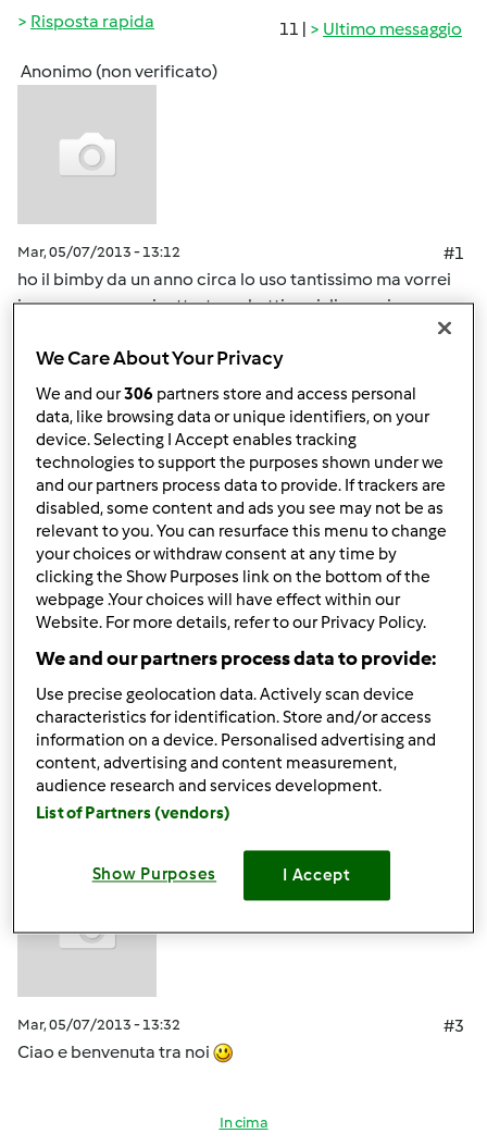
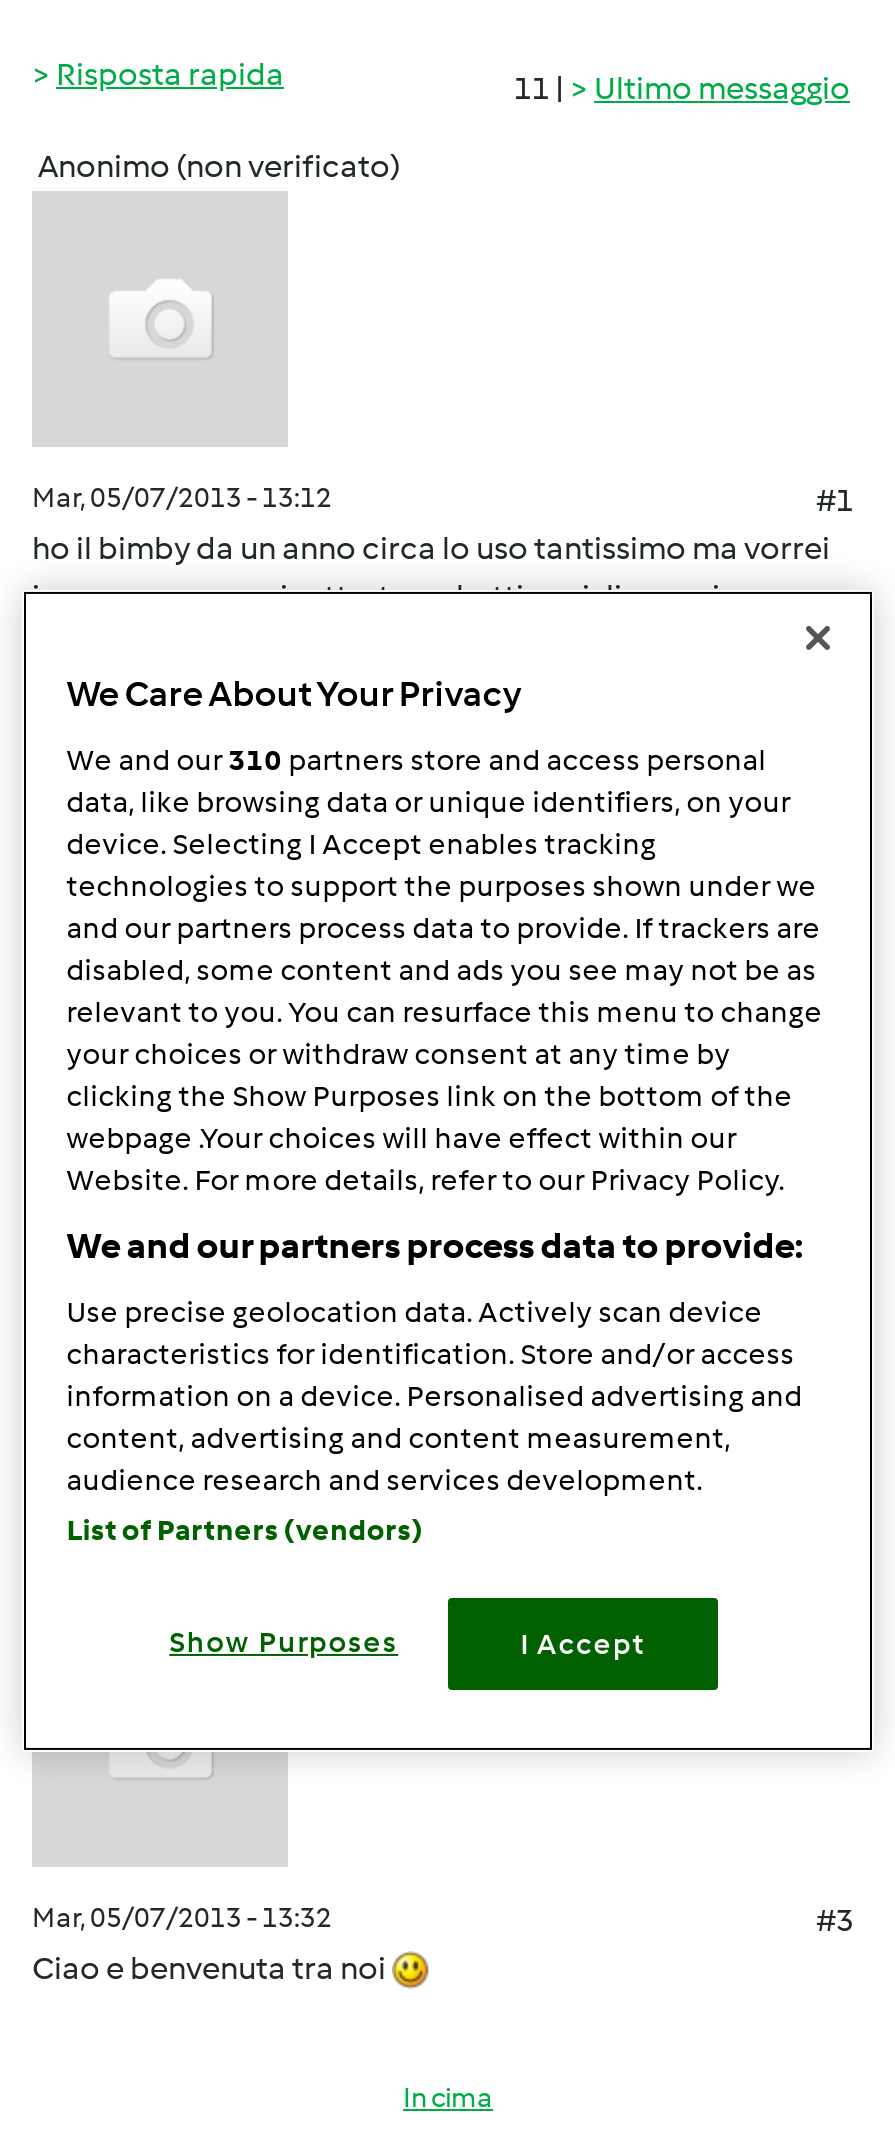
[36,384,417,404] We and our306 partners store and access personal -> [66,741,766,777] We and our310 partners store and access personal

